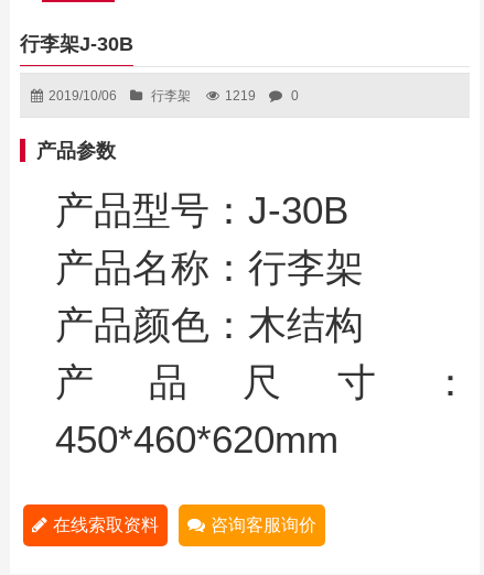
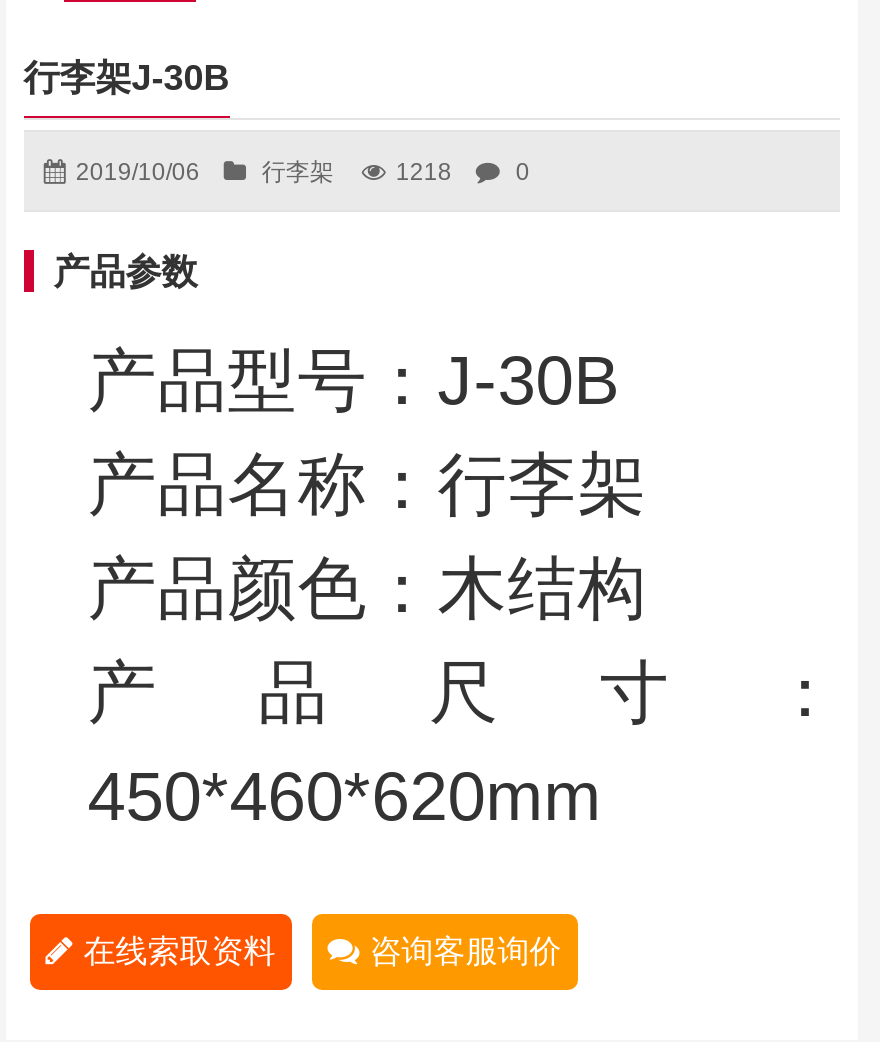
[225,88,256,103] 1219 -> [396,157,452,185] 1218

